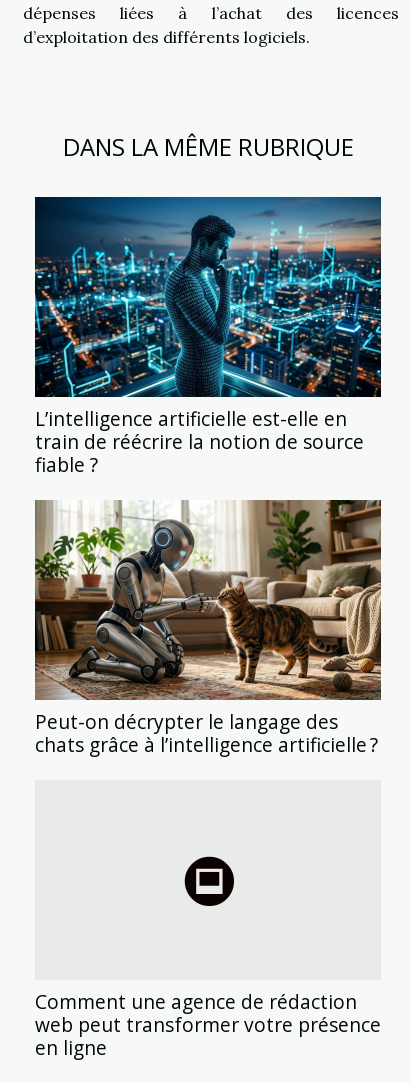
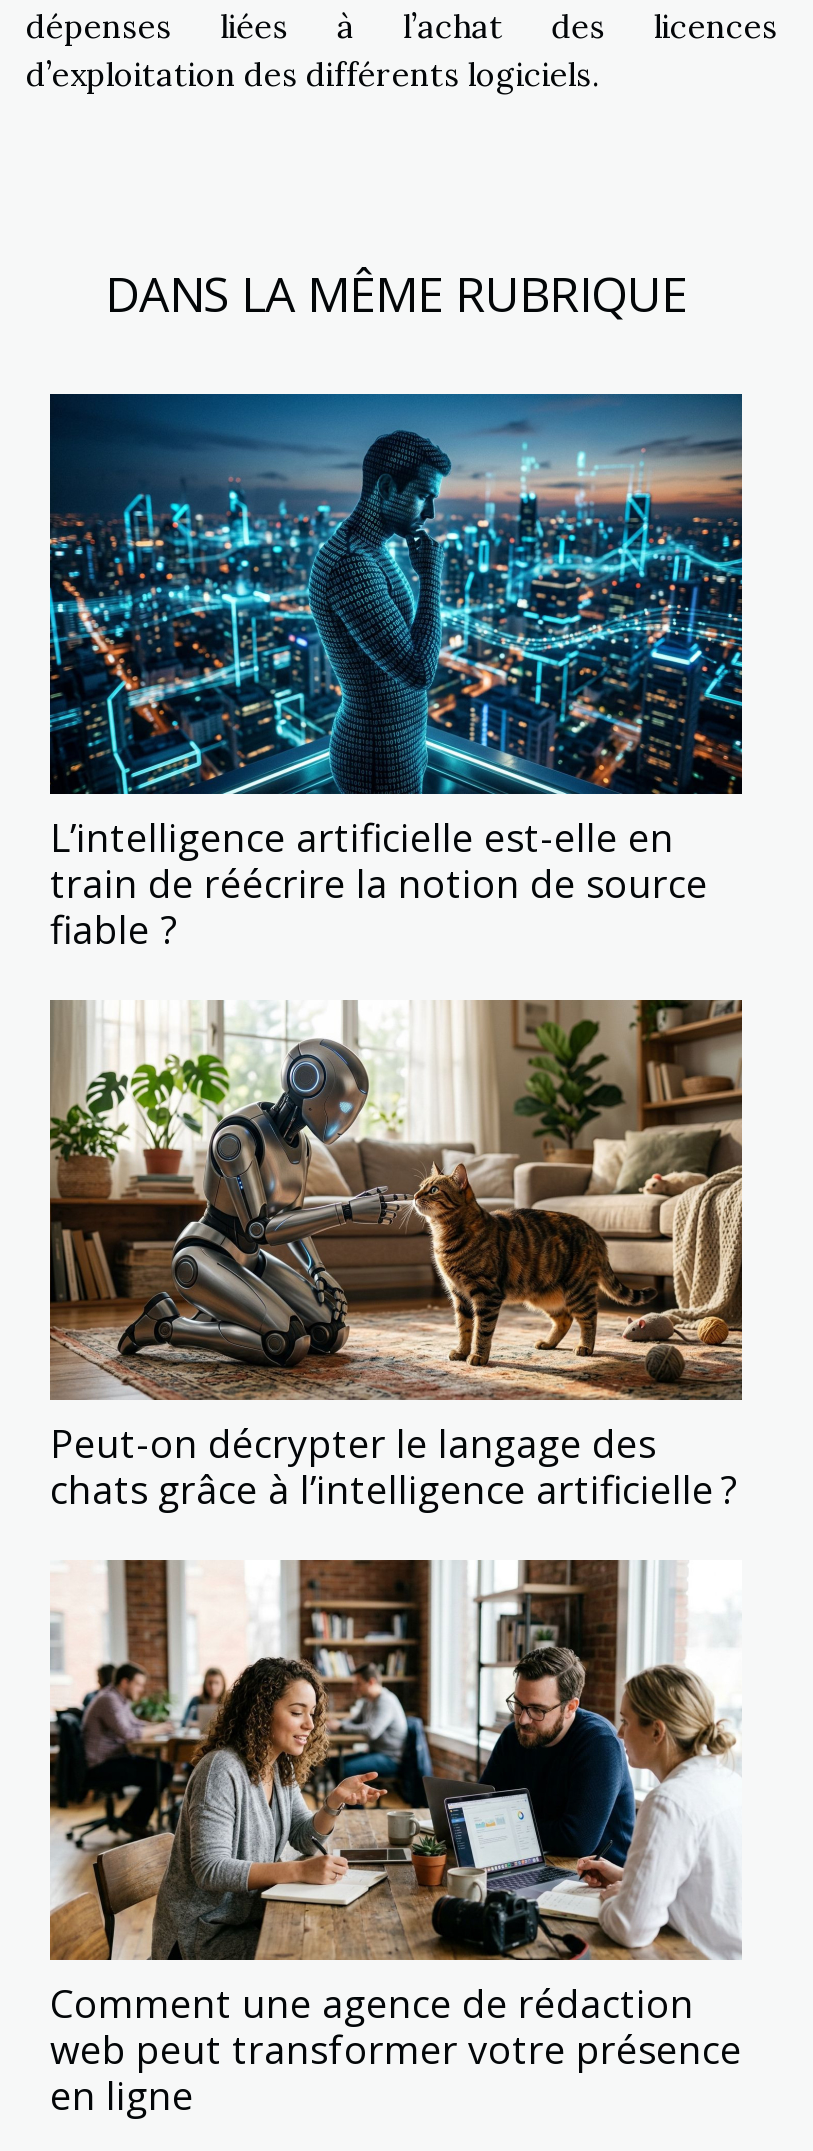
none -> [48,1558,742,1962] [image]

